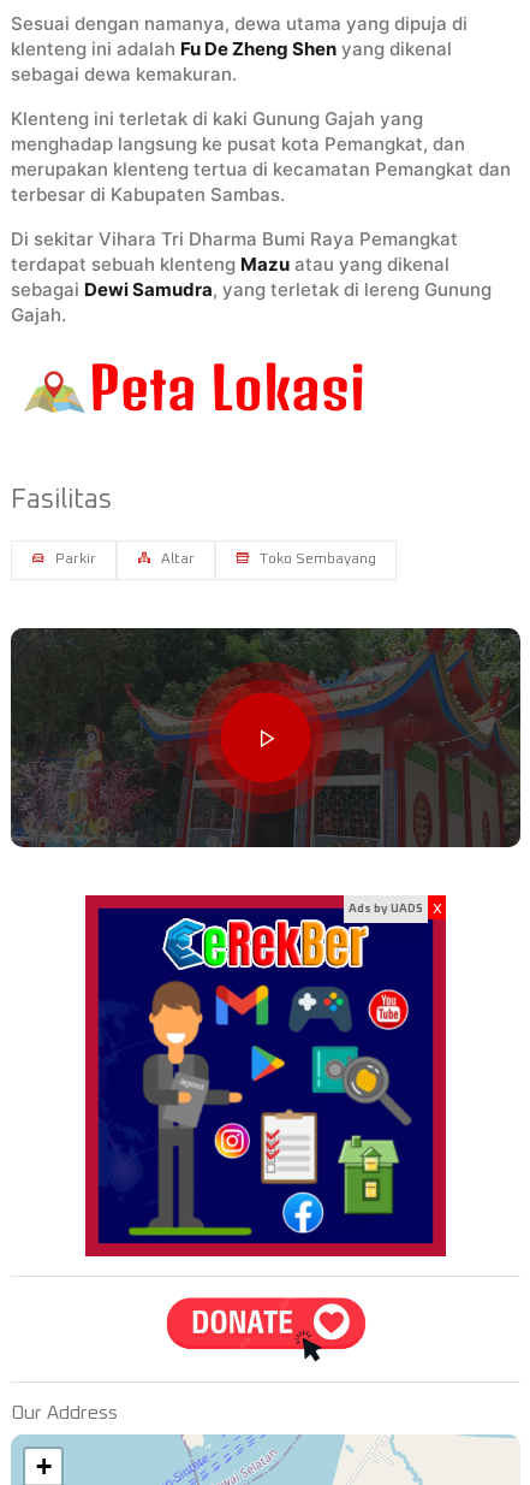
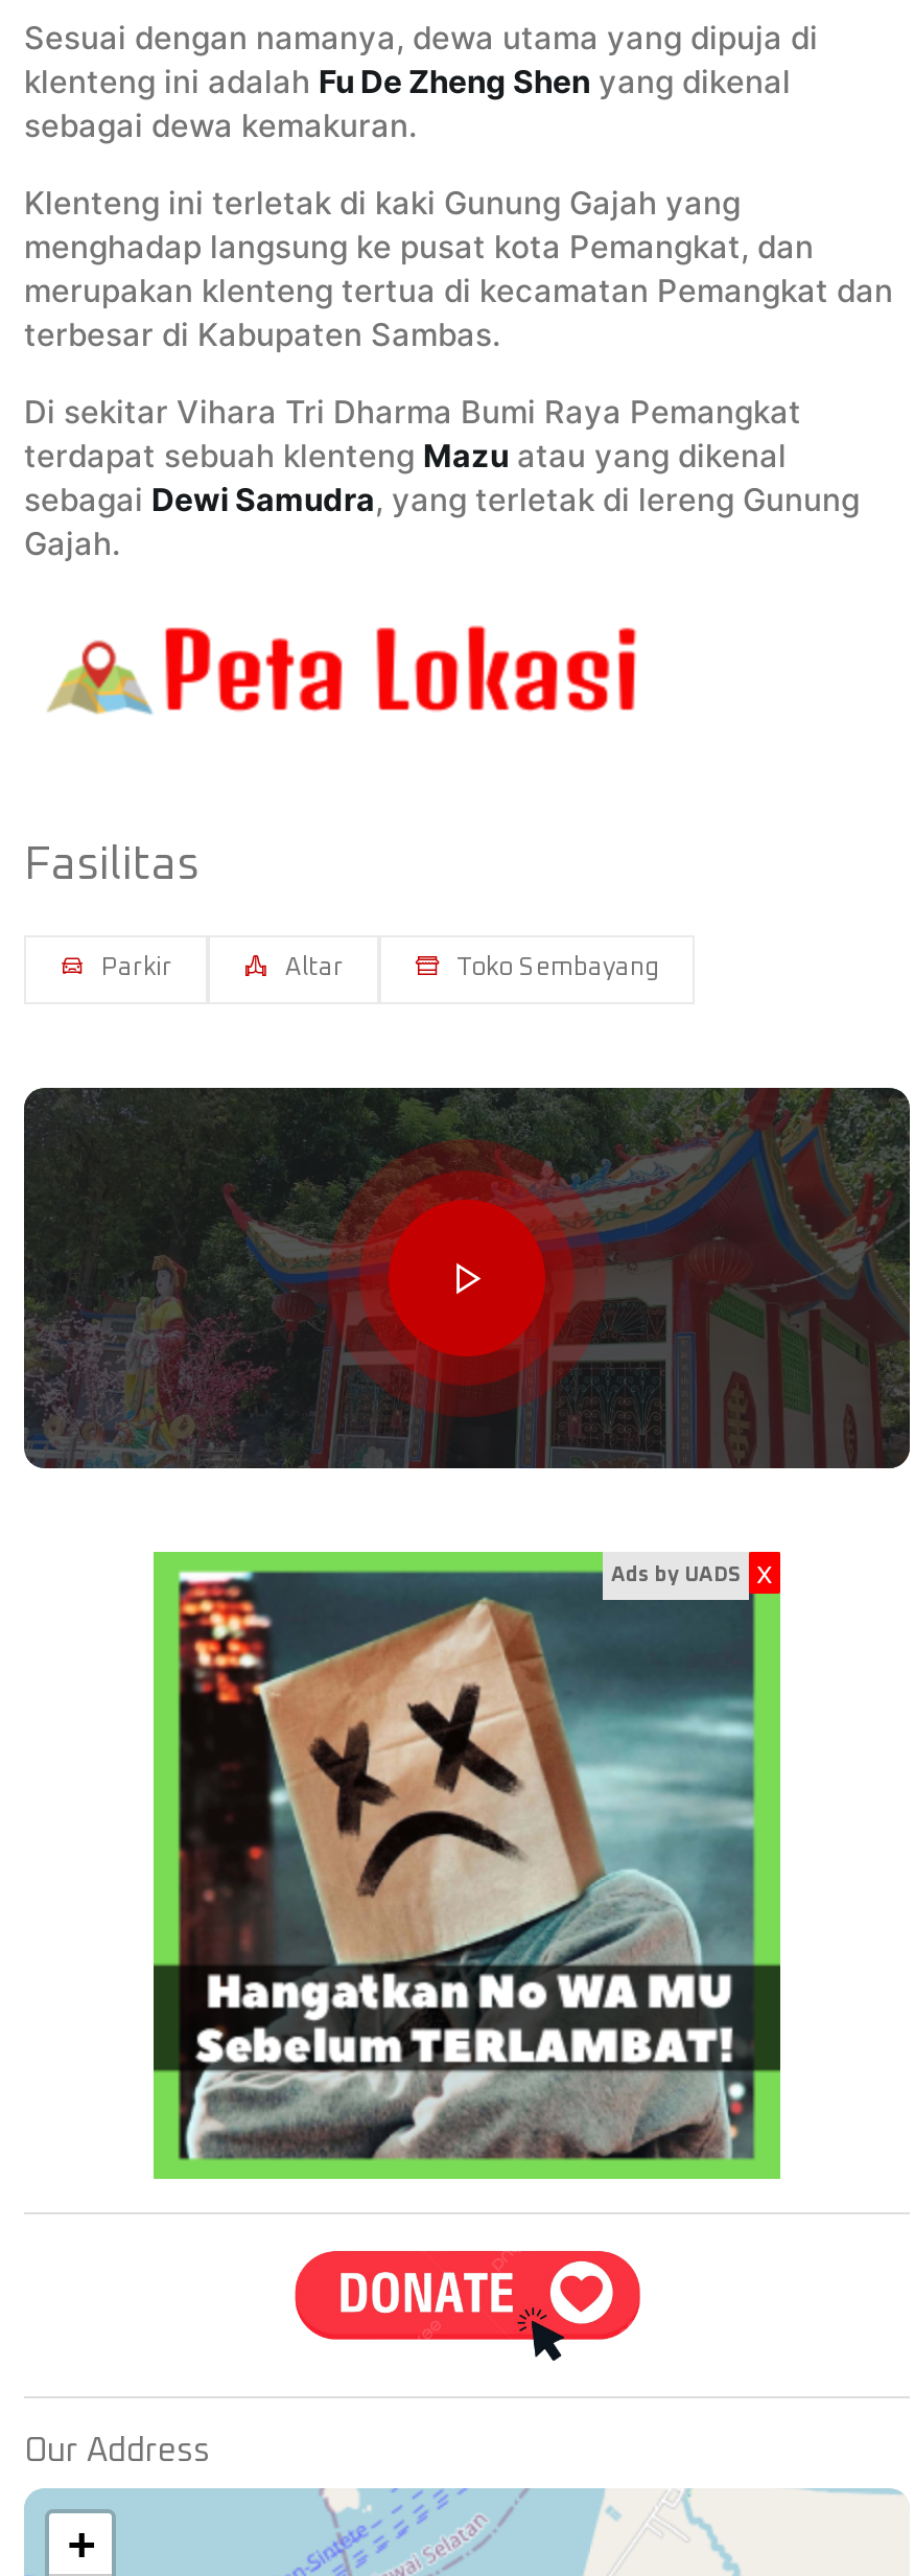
[84,894,447,1258] [image] -> [151,1550,782,2181] [image]

